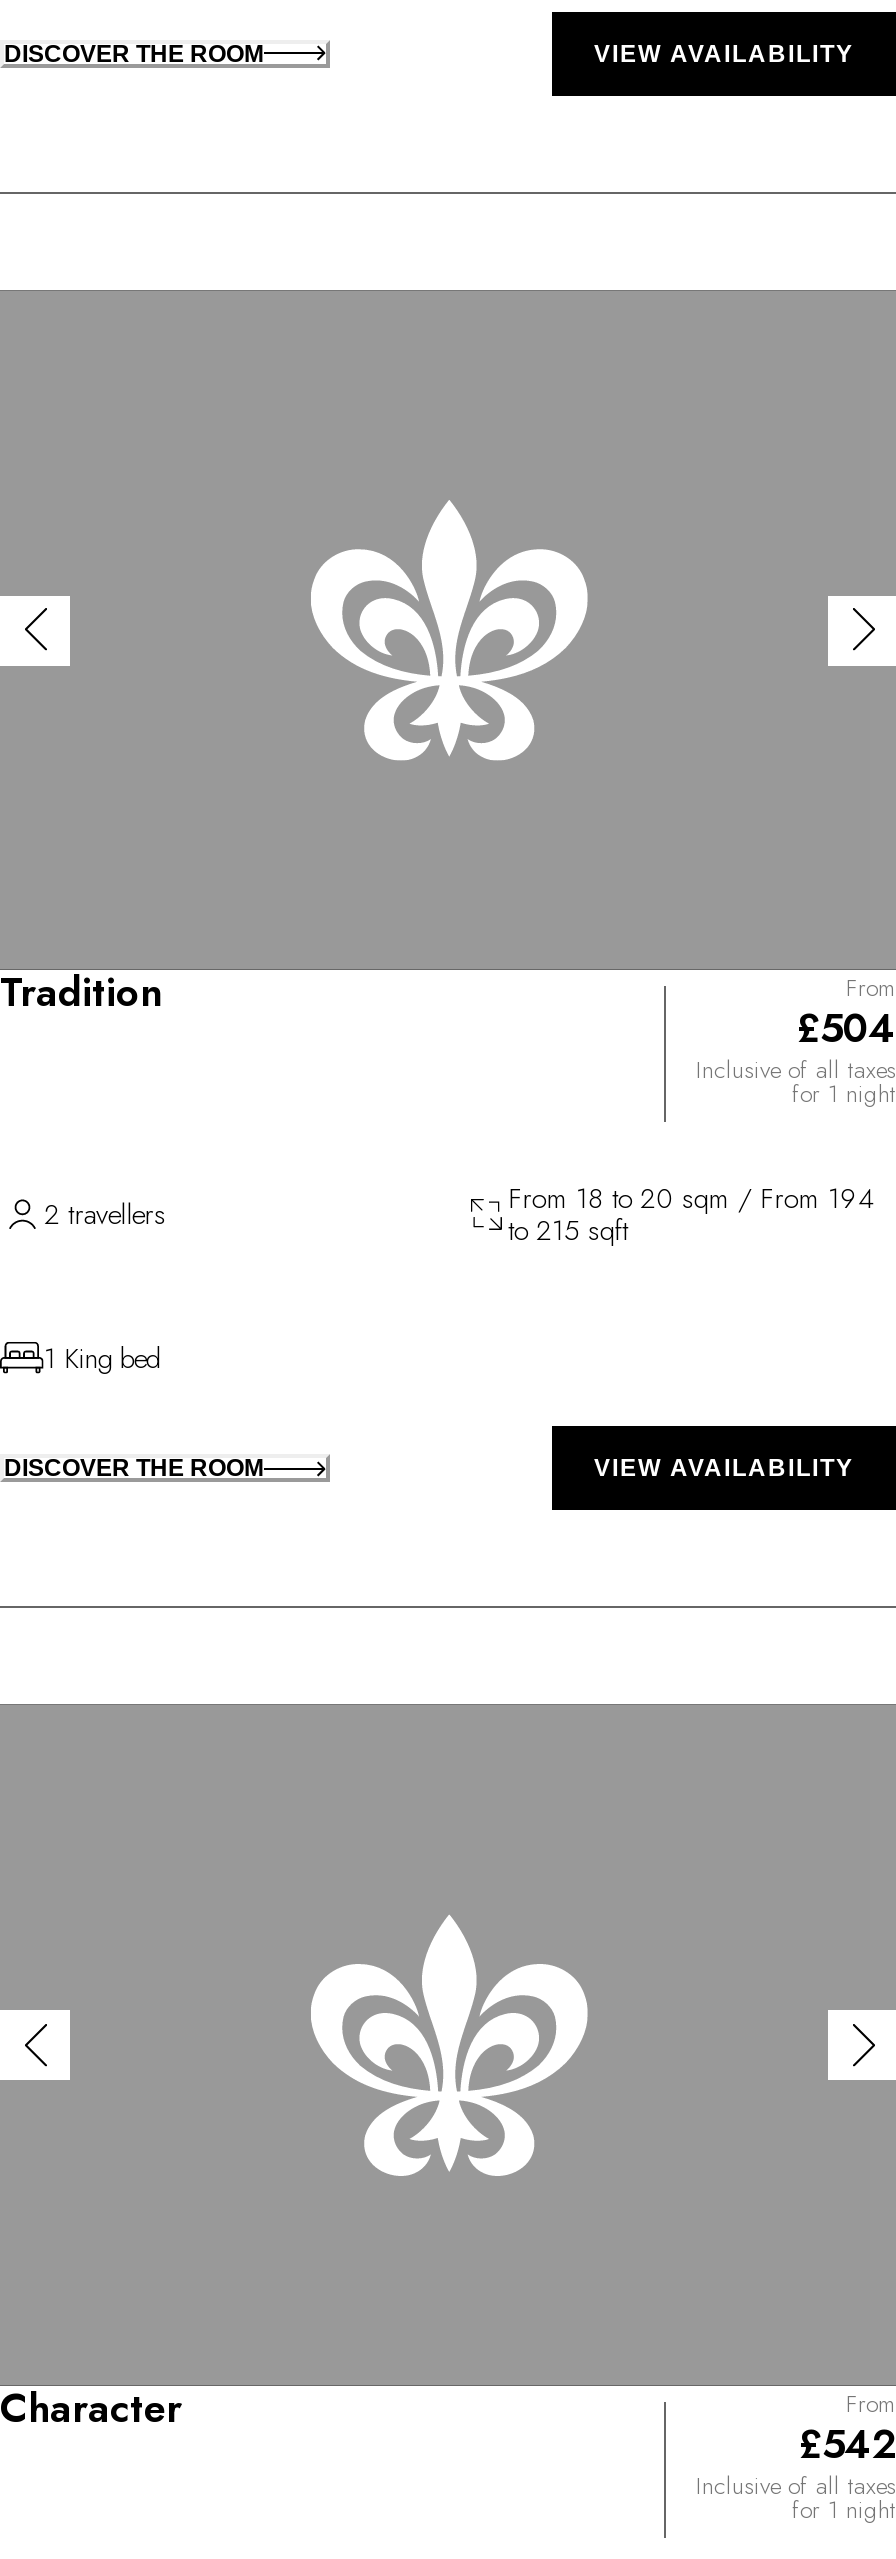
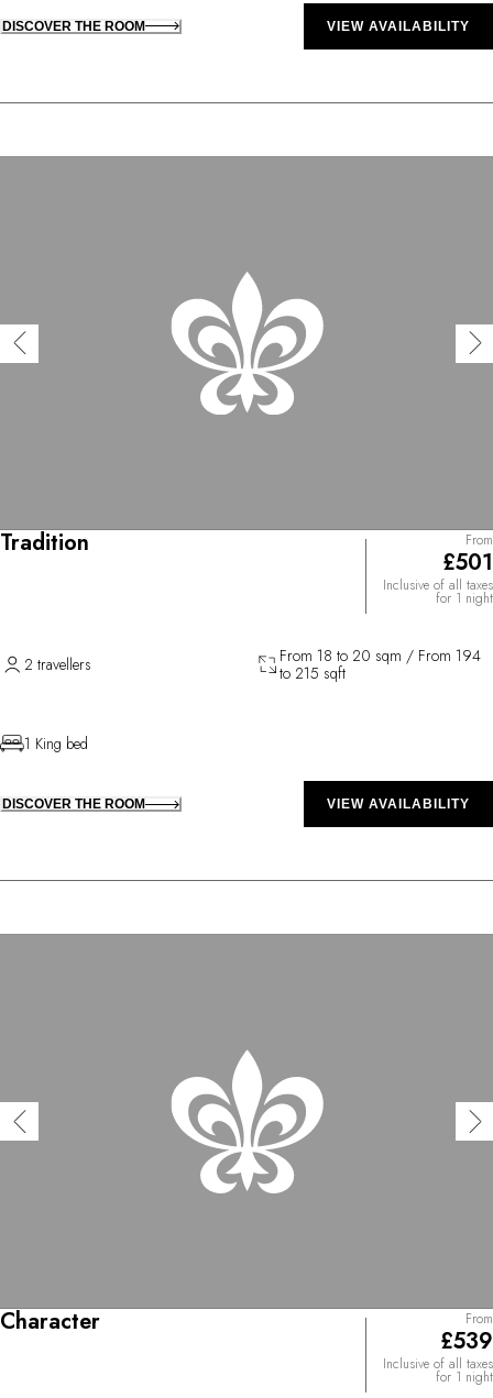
[796,1001,896,1059] £504 -> [442,547,493,579] £501
[798,2417,896,2475] £542 -> [440,1326,493,1358] £539

